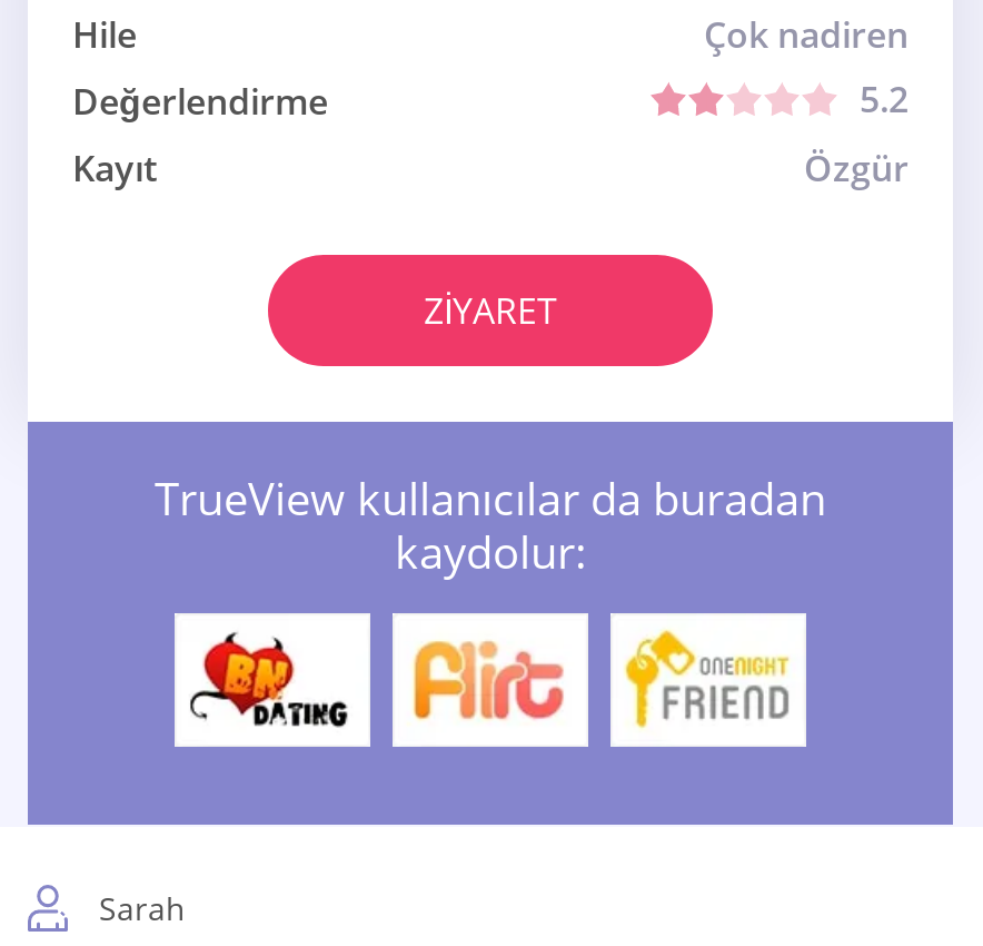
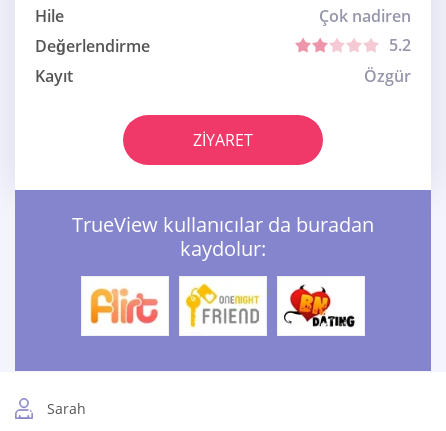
[188,631,350,729] [image] -> [88,285,159,327] [image]
[408,631,570,727] [image] -> [185,283,260,329] [image]
[622,629,791,731] [image] -> [283,284,357,328] [image]

